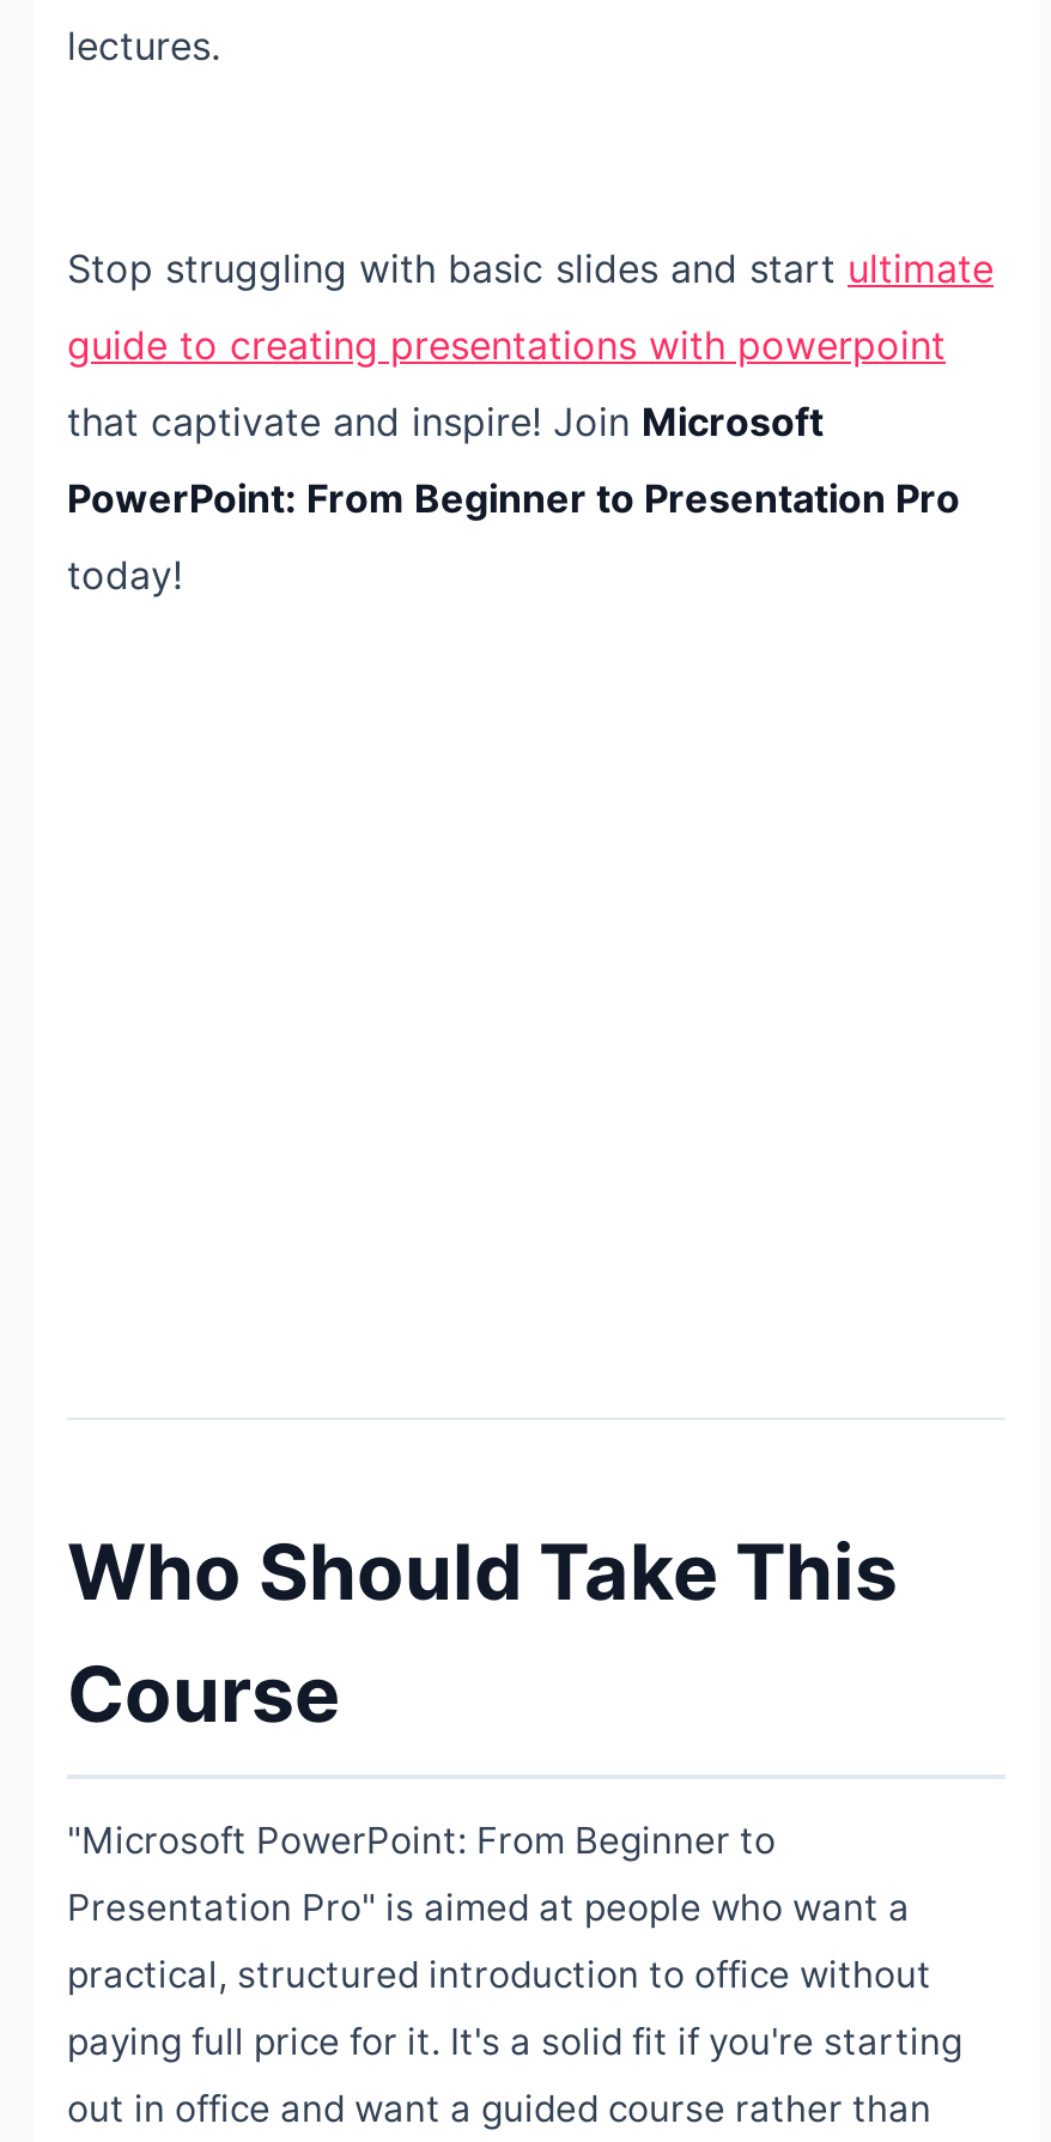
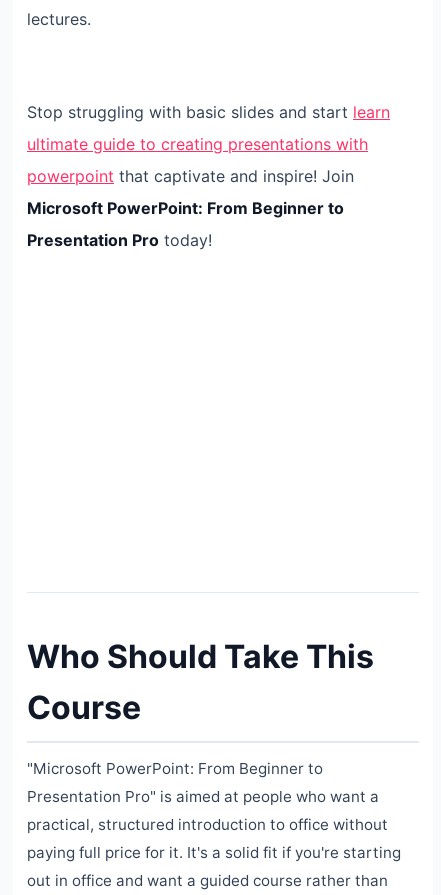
[67,244,994,291] Stop struggling with basic slides and start ultimate -> [27,102,390,122] Stop struggling with basic slides and start learn
[67,320,946,368] guide to creating presentations with powerpoint -> [27,134,368,154] ultimate guide to creating presentations with
[67,397,824,445] that captivate and inspire! Join Microsoft -> [27,166,354,186] powerpoint that captivate and inspire! Join
[67,473,960,521] PowerPoint: From Beginner to Presentation Pro -> [27,198,344,218] Microsoft PowerPoint: From Beginner to
[67,550,182,598] today! -> [27,230,212,250] Presentation Pro today!

